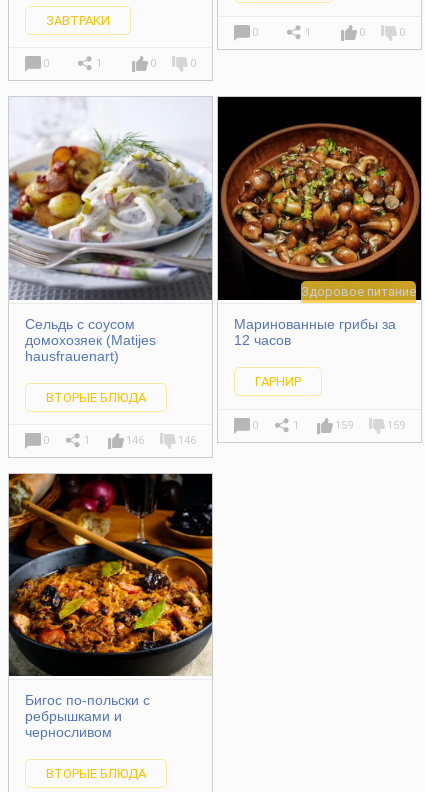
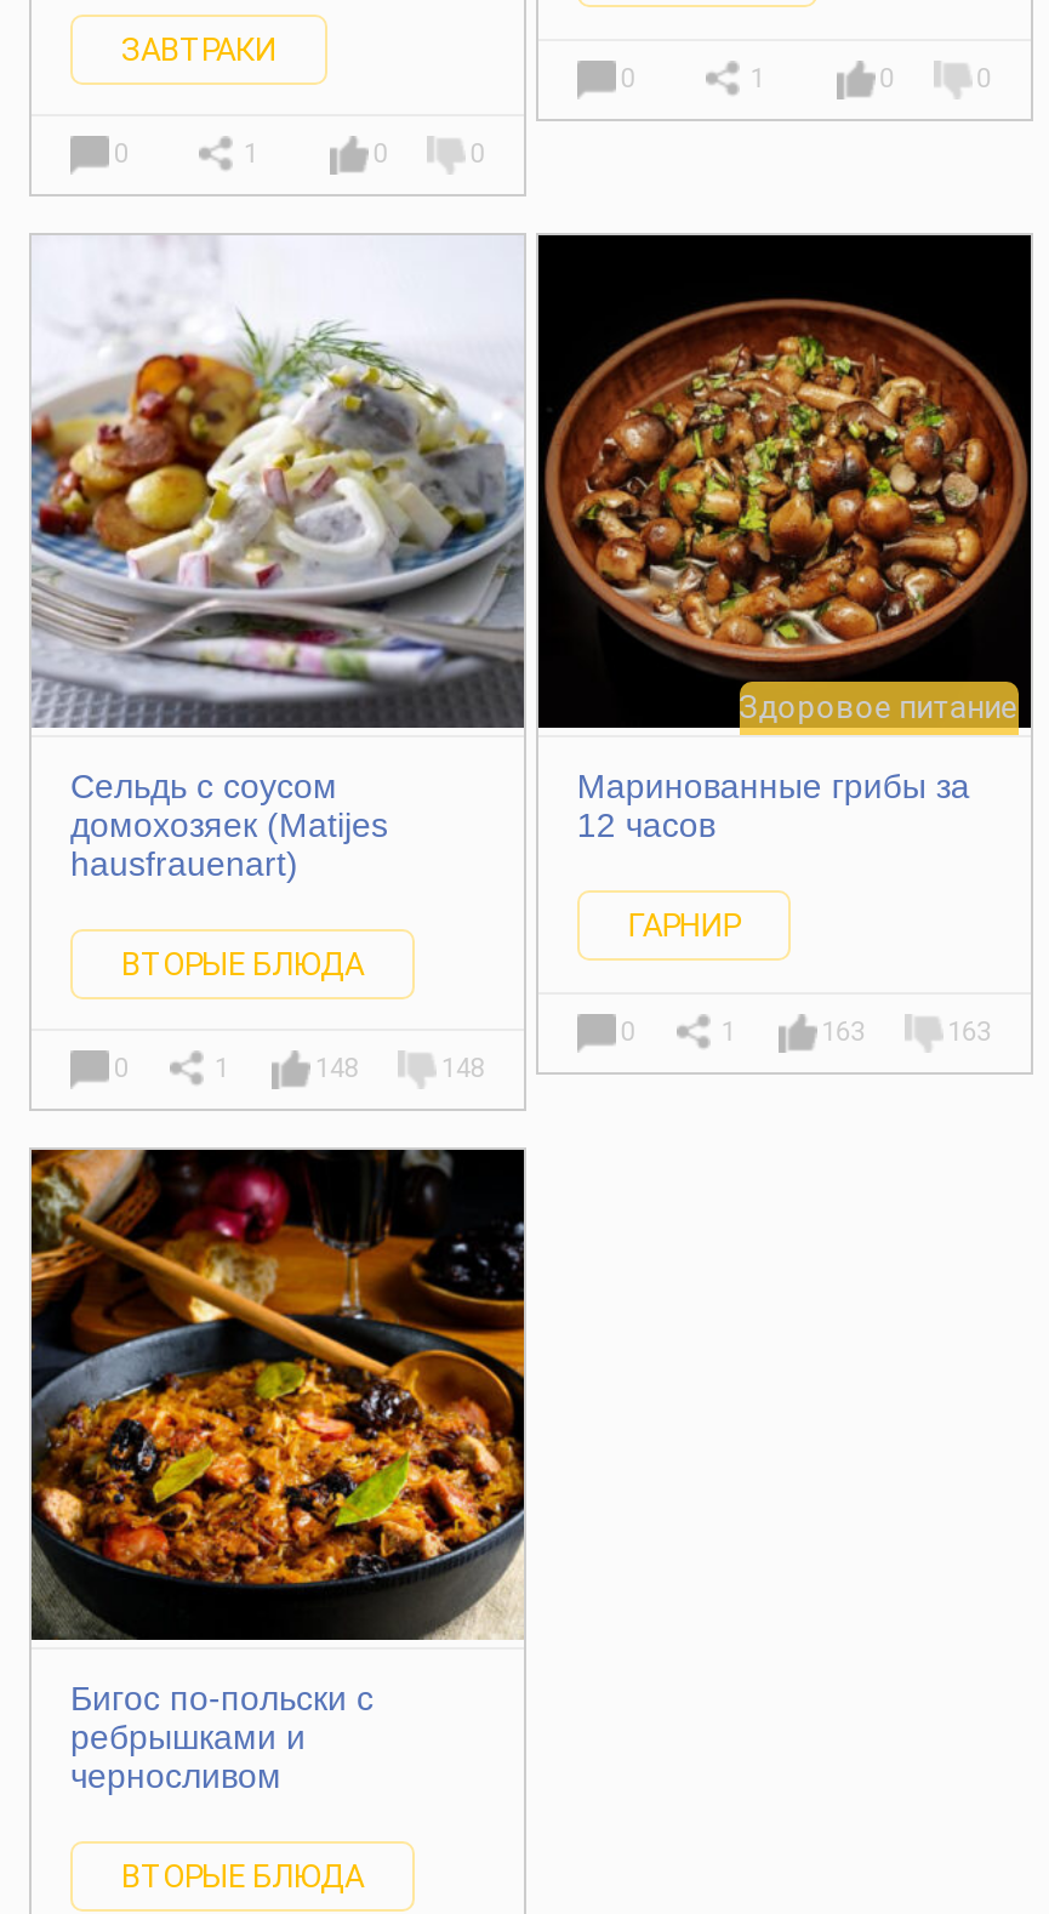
[335,419,353,432] 159 -> [821,1017,865,1048] 163
[387,419,405,432] 159 -> [947,1017,991,1048] 163
[126,434,144,447] 146 -> [315,1053,358,1085] 148
[178,434,196,447] 146 -> [441,1053,485,1085] 148

